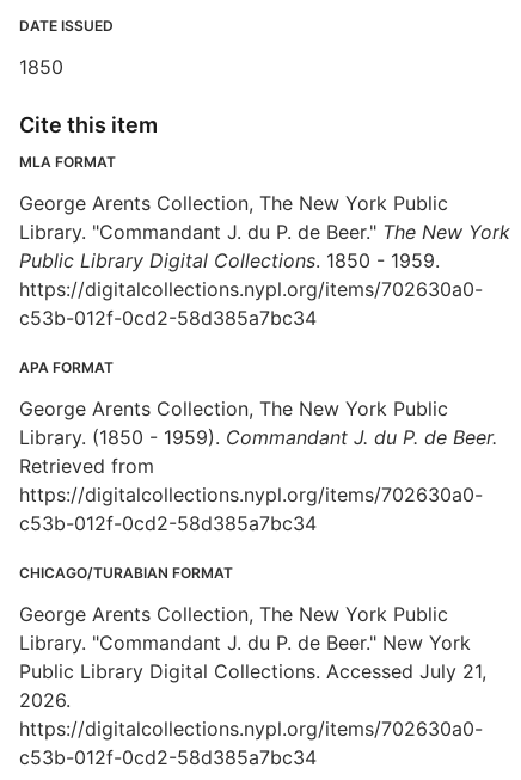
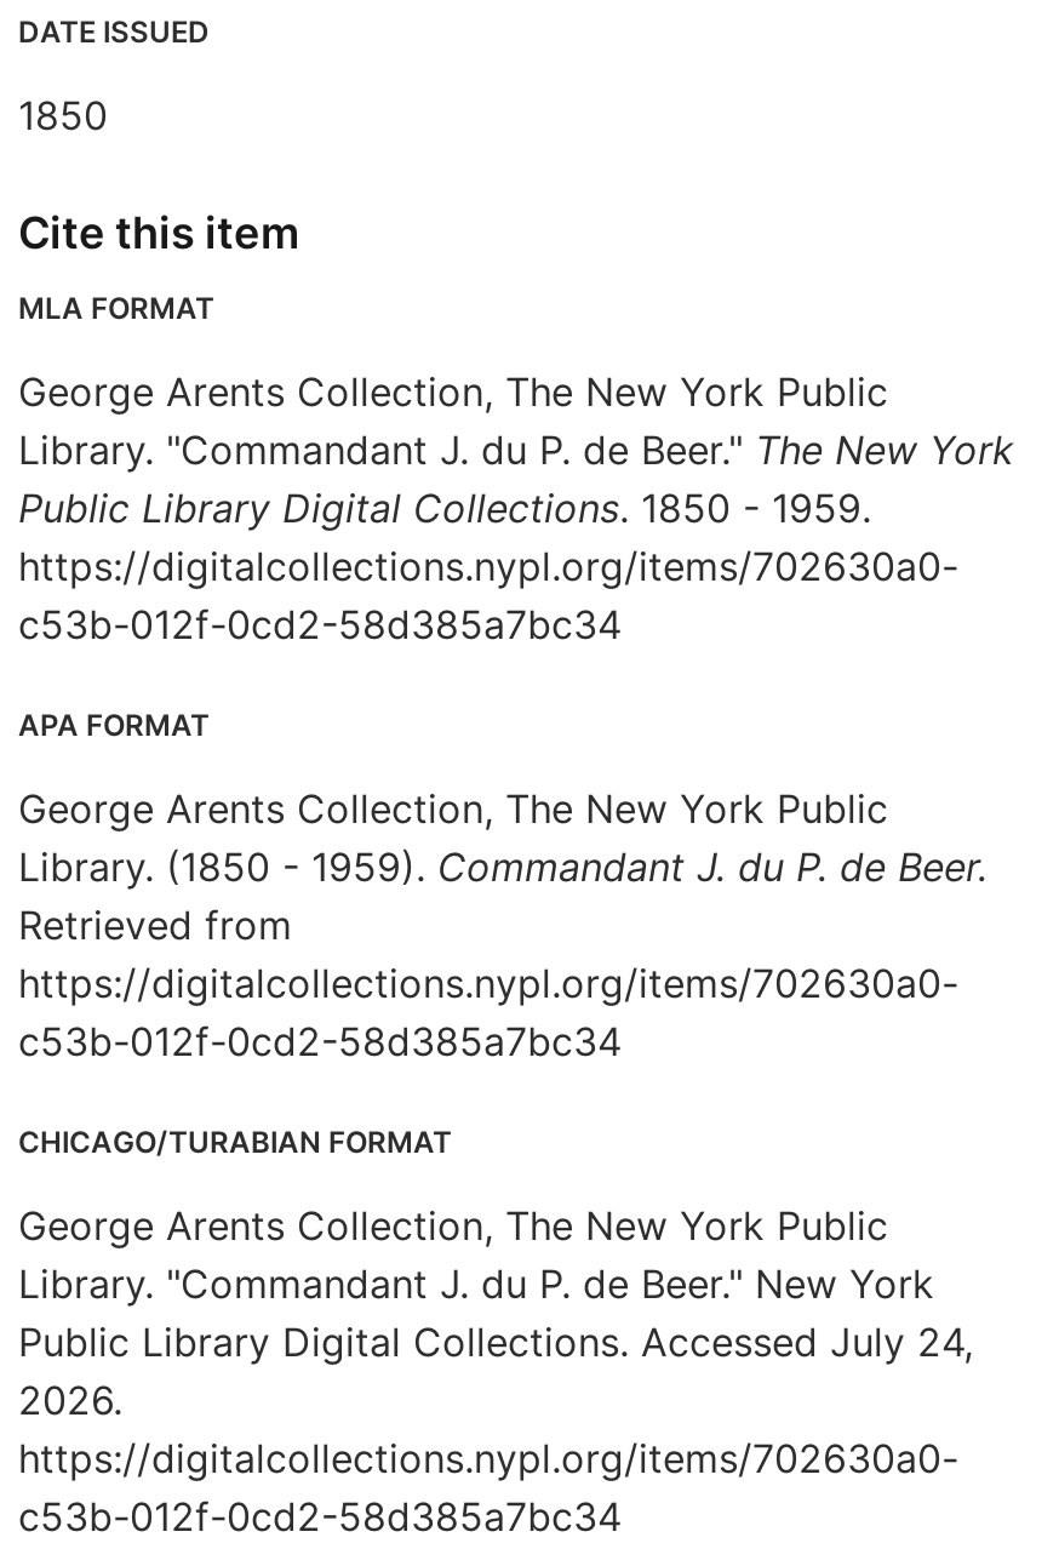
[19,659,486,683] Public Library Digital Collections. Accessed July 21, -> [18,1318,973,1366] Public Library Digital Collections. Accessed July 24,

